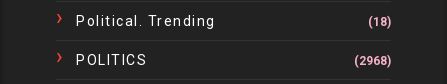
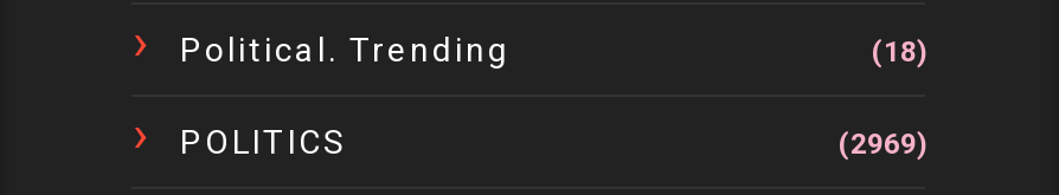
[354,54,391,68] (2968) -> [839,129,926,162] (2969)

